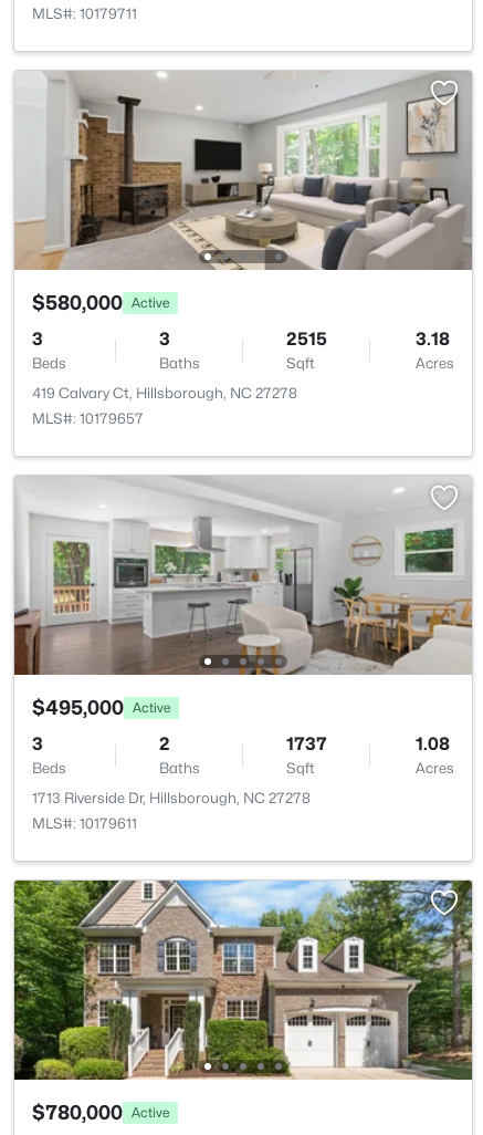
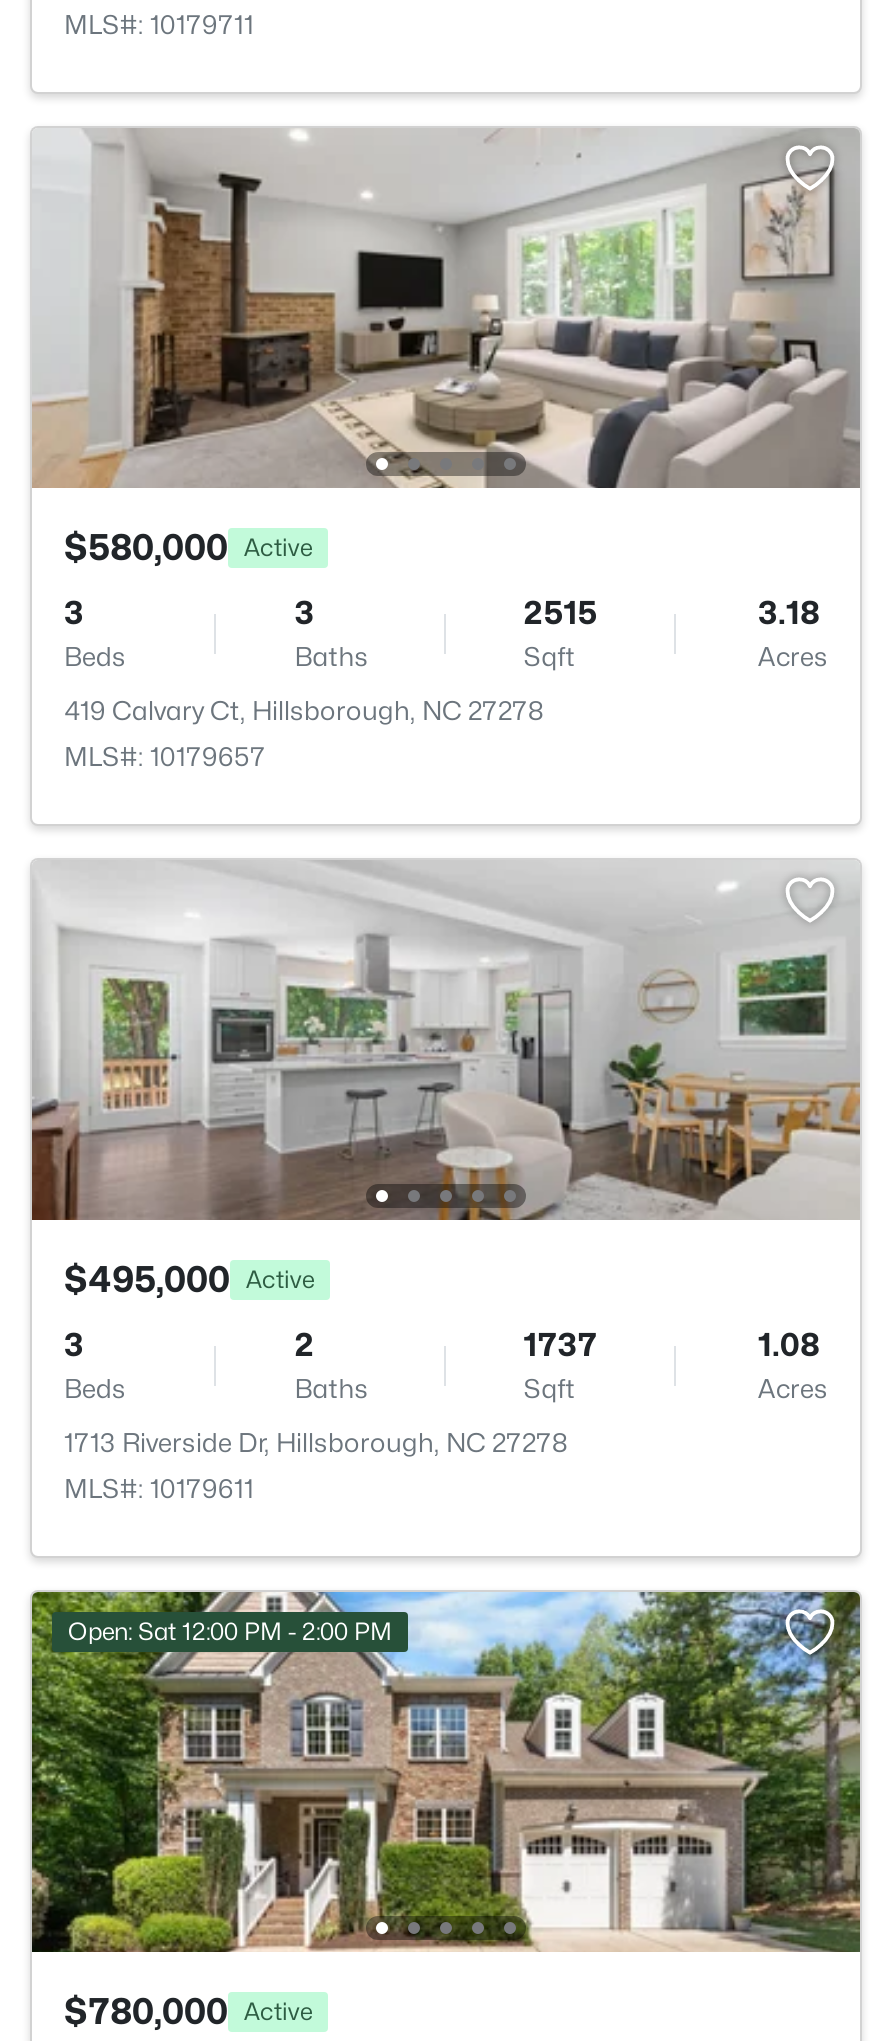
none -> [68,1616,392,1646] Open: Sat 12:00 PM - 2:00 PM

